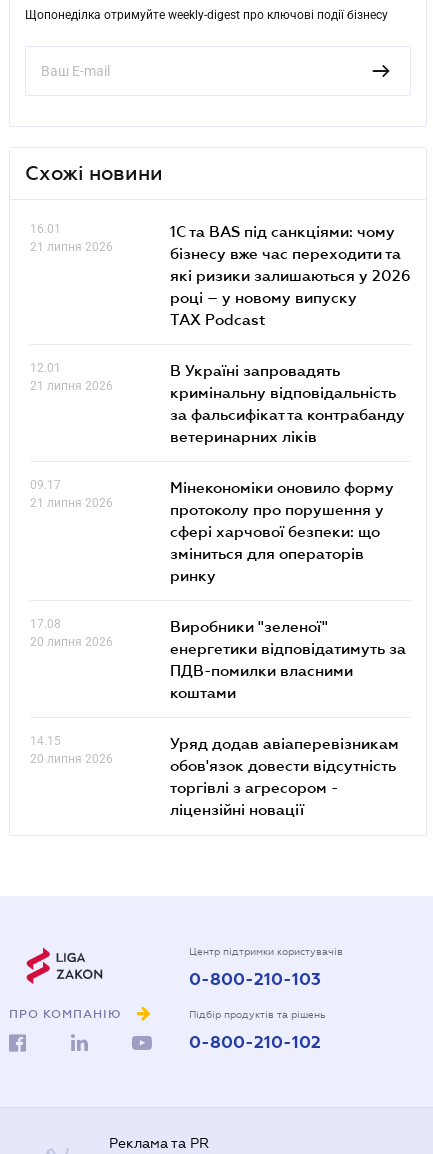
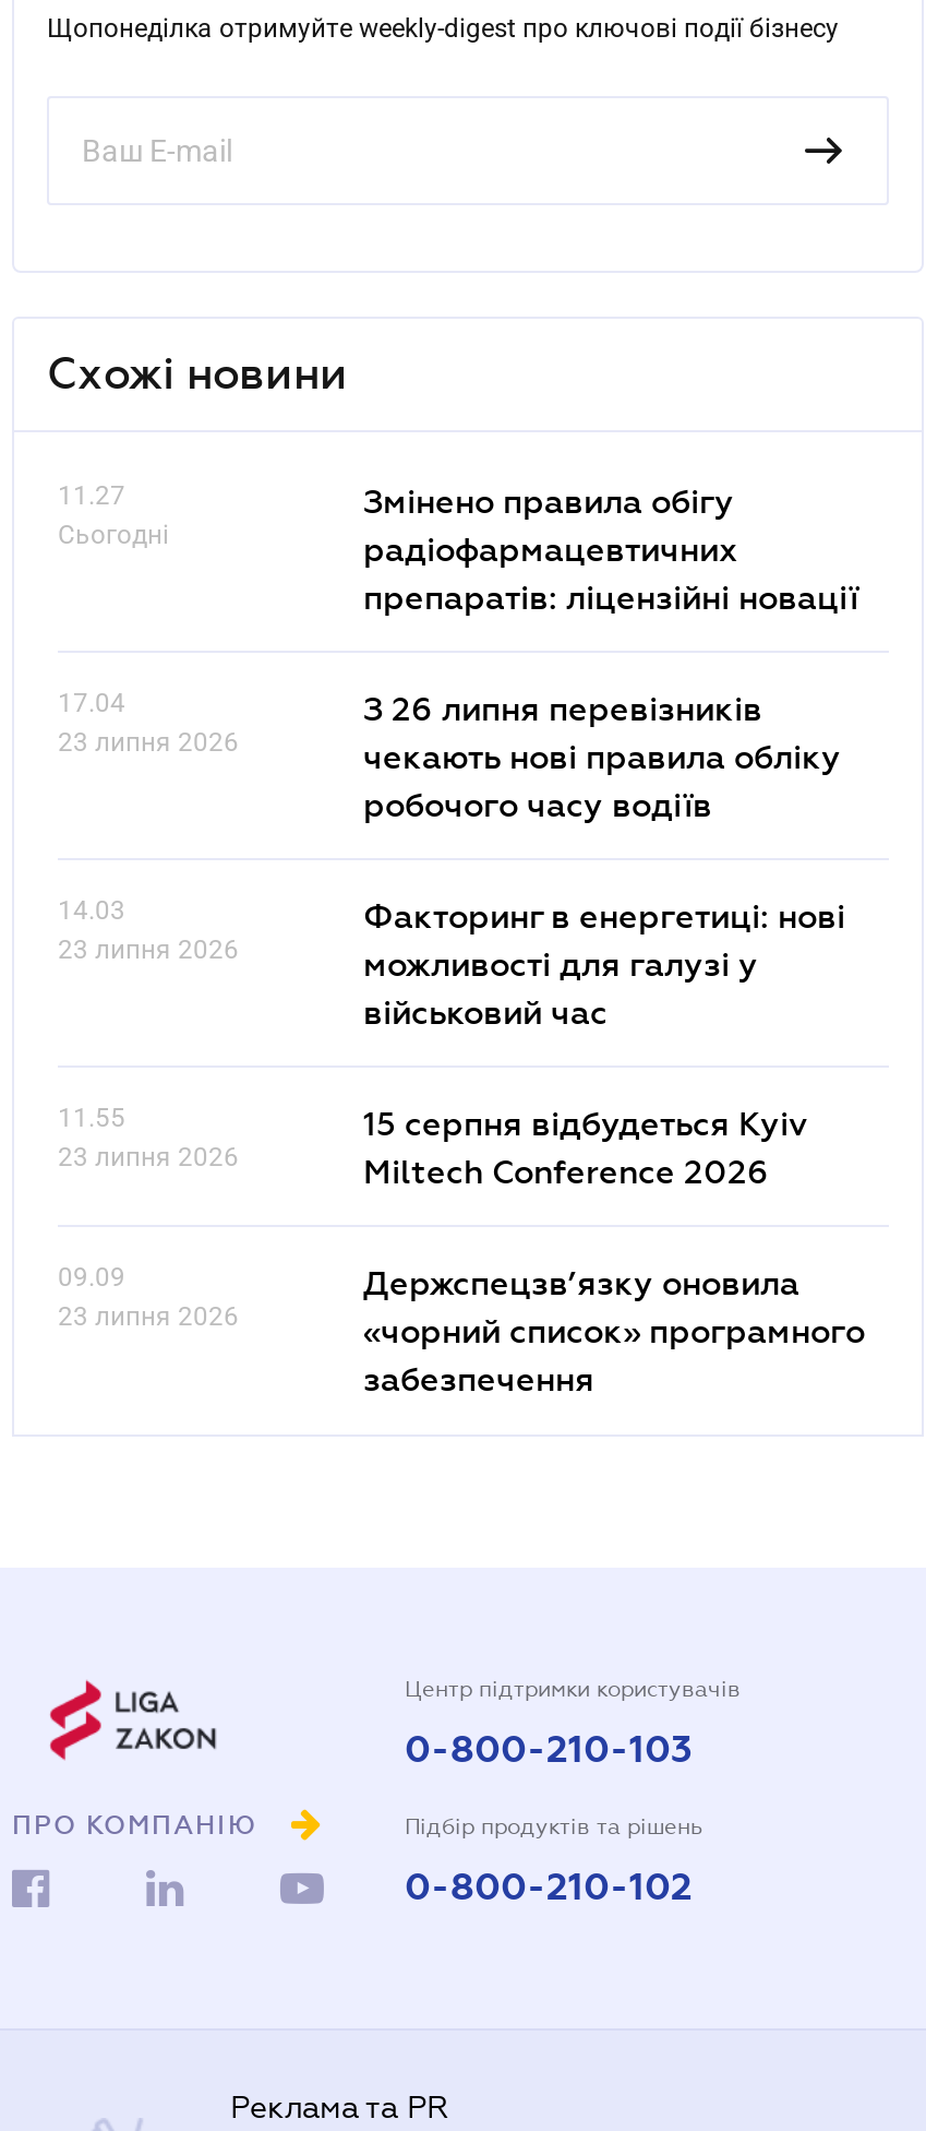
[30,222,113,254] 16.01 | 21 липня 2026 -> [58,480,169,550] 11.27 | Сьогодні
[170,222,411,328] 1С та BAS під санкціями: чому | бізнесу вже час переходити та | які ризики залишаються у 2026 | році – у новому випуску | TAX Podcast -> [363,480,858,615] Змінено правила обігу | радіофармацевтичних | препаратів: ліцензійні новації
[30,361,113,393] 12.01 | 21 липня 2026 -> [58,687,239,757] 17.04 | 23 липня 2026
[170,361,405,445] В Україні запровадять | кримінальну відповідальність | за фальсифікат та контрабанду | ветеринарних ліків -> [363,687,841,822] З 26 липня перевізників | чекають нові правила обліку | робочого часу водіїв
[30,478,113,510] 09.17 | 21 липня 2026 -> [58,895,239,964] 14.03 | 23 липня 2026
[170,478,394,584] Мінекономіки оновило форму | протоколу про порушення у | сфері харчової безпеки: що | зміниться для операторів | ринку -> [363,895,845,1030] Факторинг в енергетиці: нові | можливості для галузі у | військовий час
[30,617,113,649] 17.08 | 20 липня 2026 -> [58,1102,239,1172] 11.55 | 23 липня 2026
[170,617,406,701] Виробники "зеленої" | енергетики відповідатимуть за | ПДВ-помилки власними | коштами -> [363,1102,808,1189] 15 серпня відбудеться Kyiv | Miltech Conference 2026
[30,734,113,766] 14.15 | 20 липня 2026 -> [58,1261,239,1331] 09.09 | 23 липня 2026
[170,734,399,818] Уряд додав авіаперевізникам | обов'язок довести відсутність | торгівлі з агресором - | ліцензійні новації -> [363,1261,865,1397] Держспецзв’язку оновила | «чорний список» програмного | забезпечення

